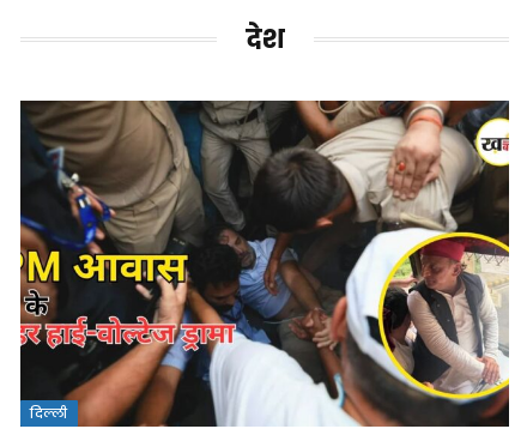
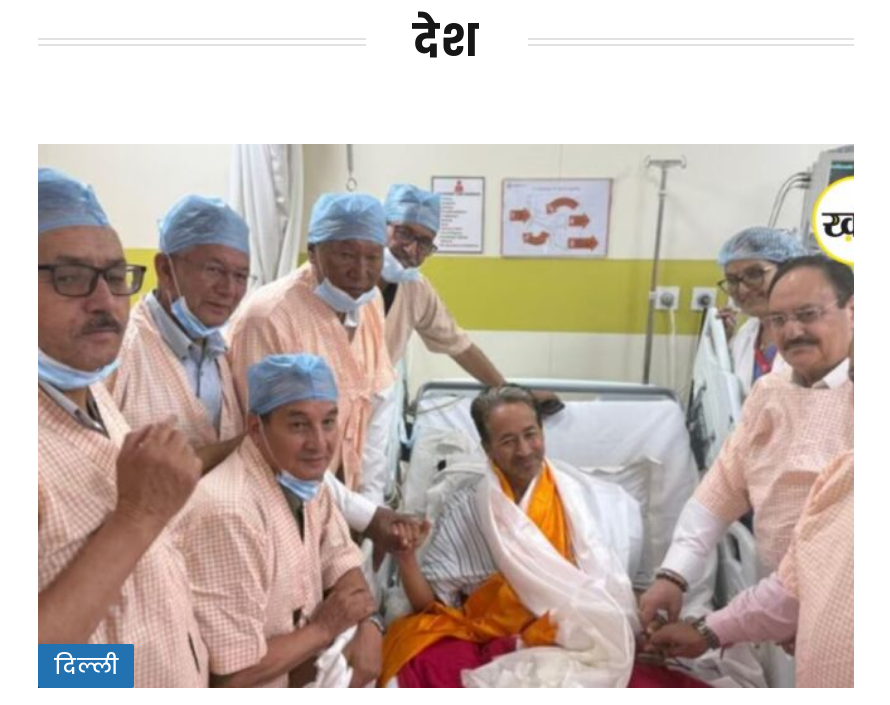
[19,99,510,428] [image] -> [36,144,856,690] [image]

